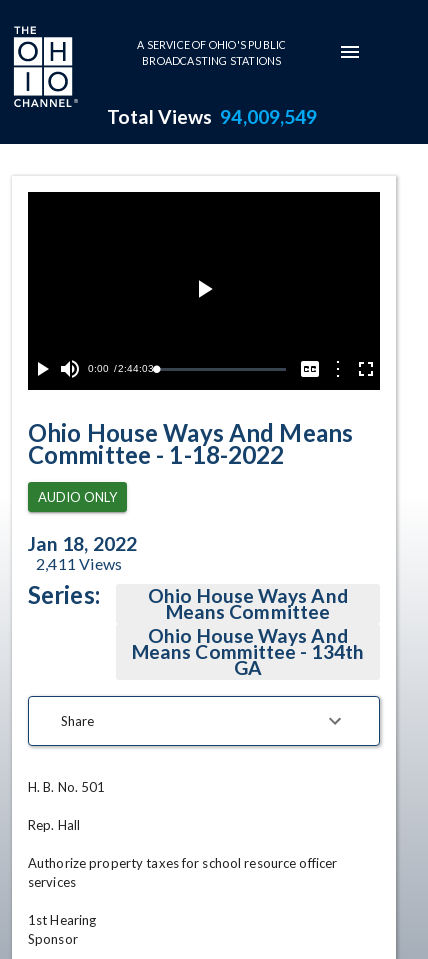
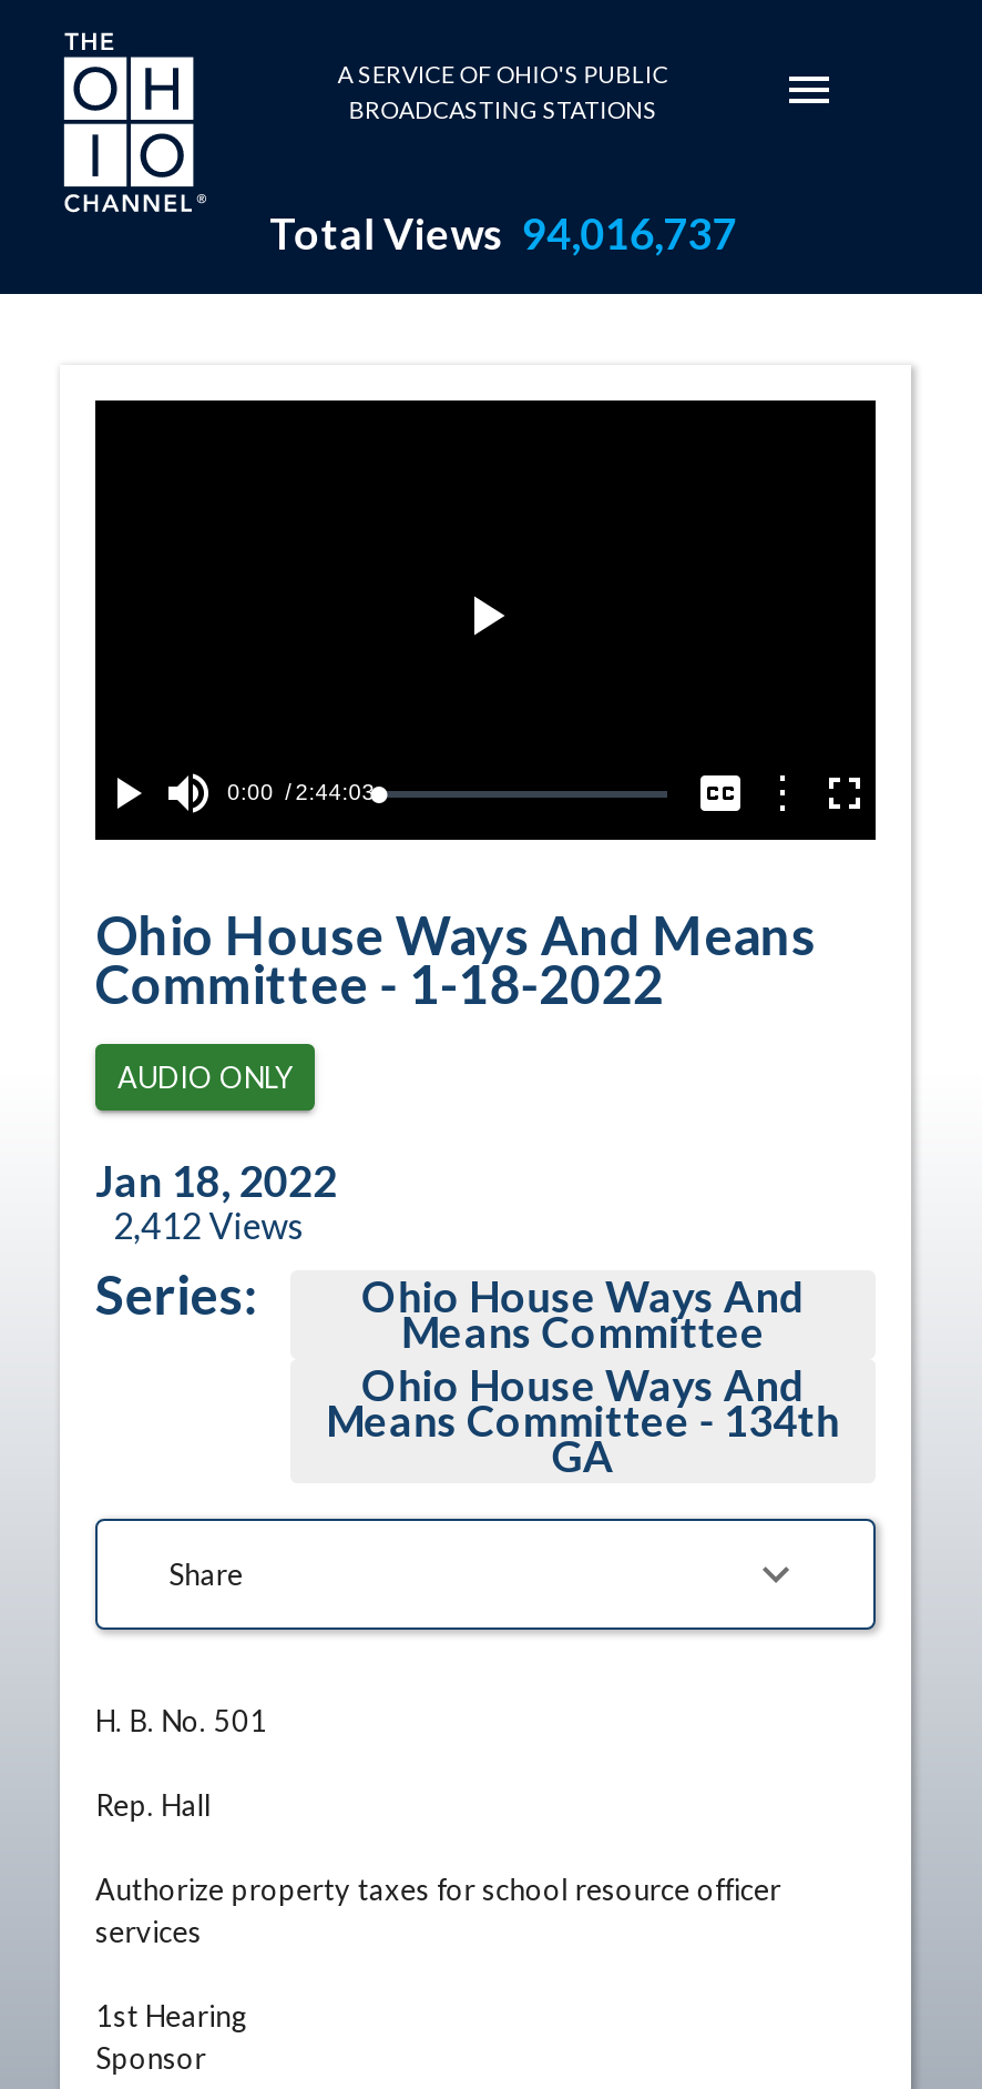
[106,105,317,128] Total Views 94,009,549 -> [269,207,736,258] Total Views 94,016,737
[36,554,122,573] 2,411 Views -> [113,1204,304,1246] 2,412 Views

